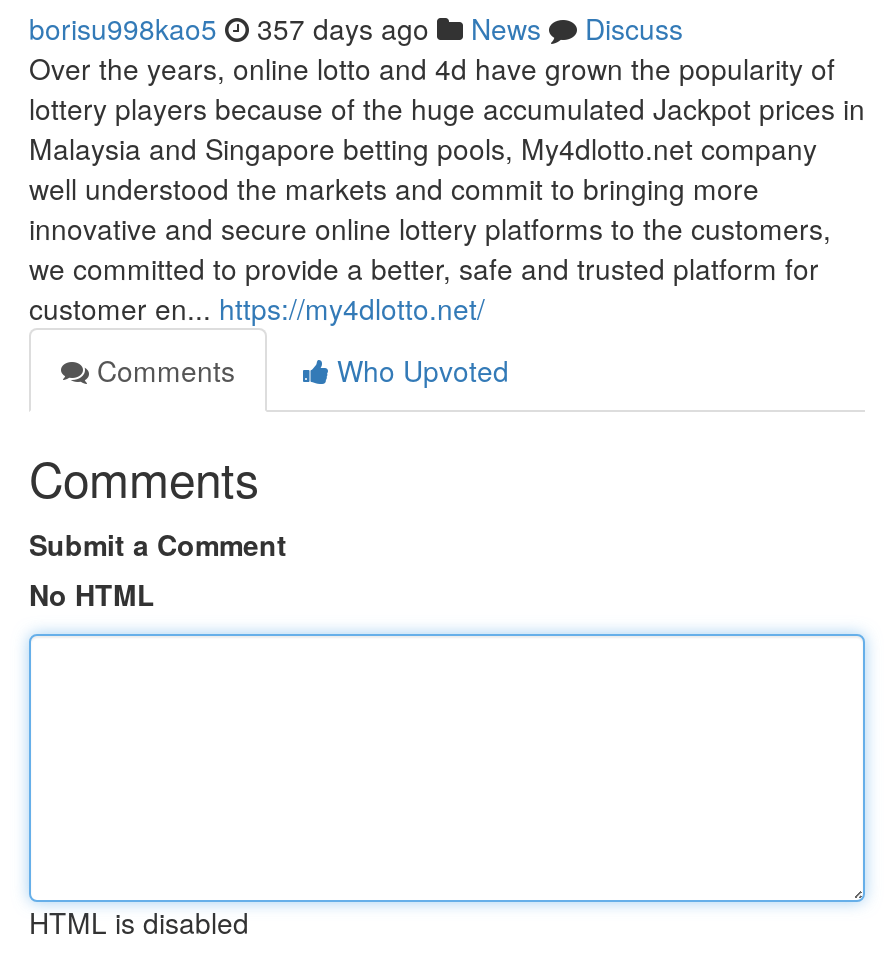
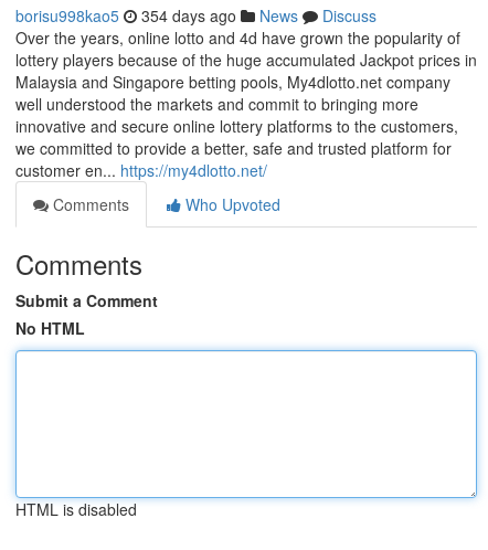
[29,8,683,48] borisu998kao5 357 days ago News Discuss -> [15,4,376,27] borisu998kao5 354 days ago News Discuss

